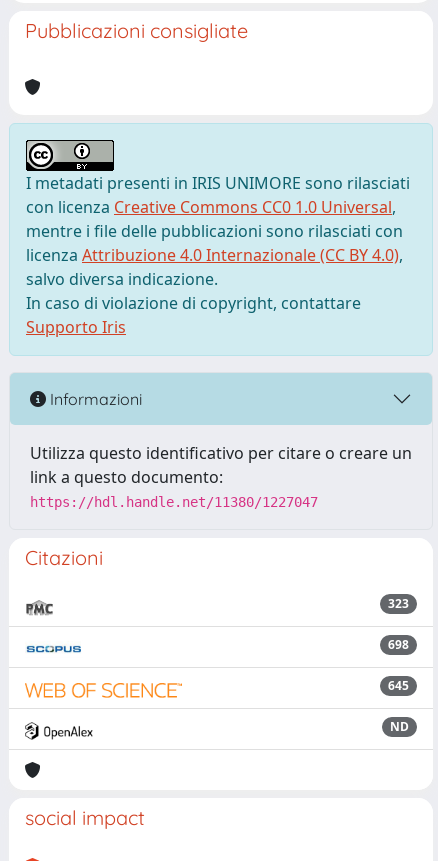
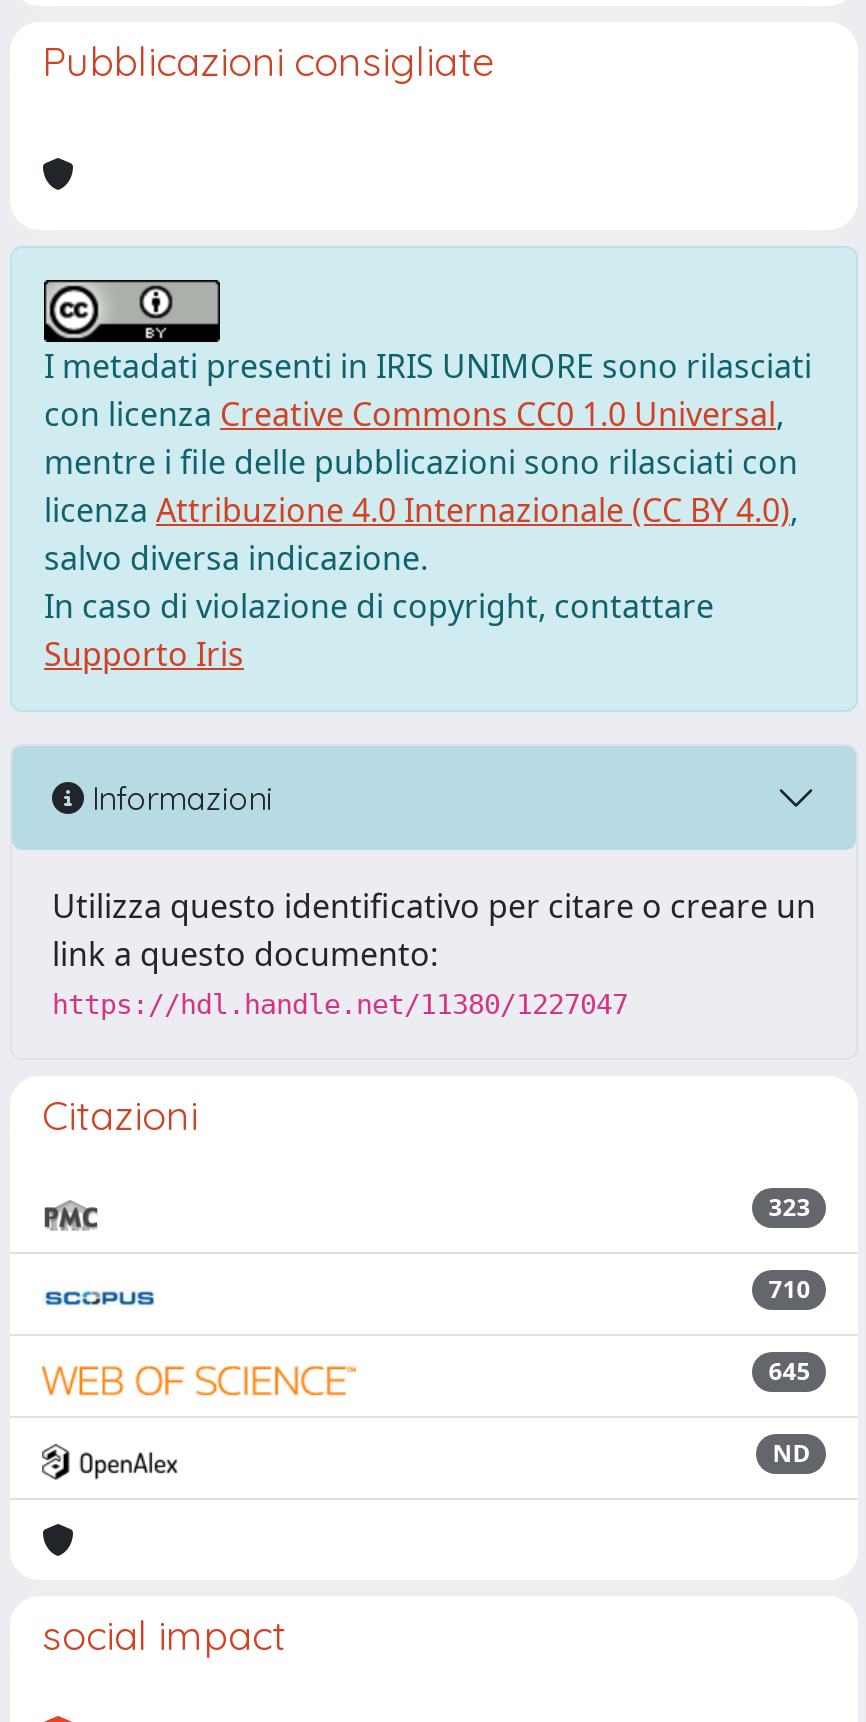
[388,636,409,653] 698 -> [768,1272,810,1306] 710

